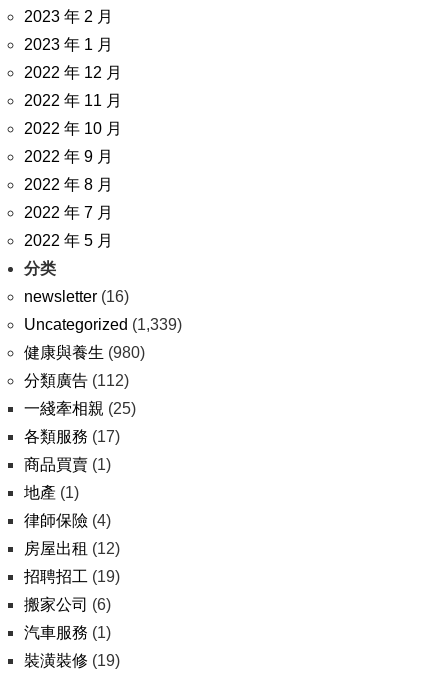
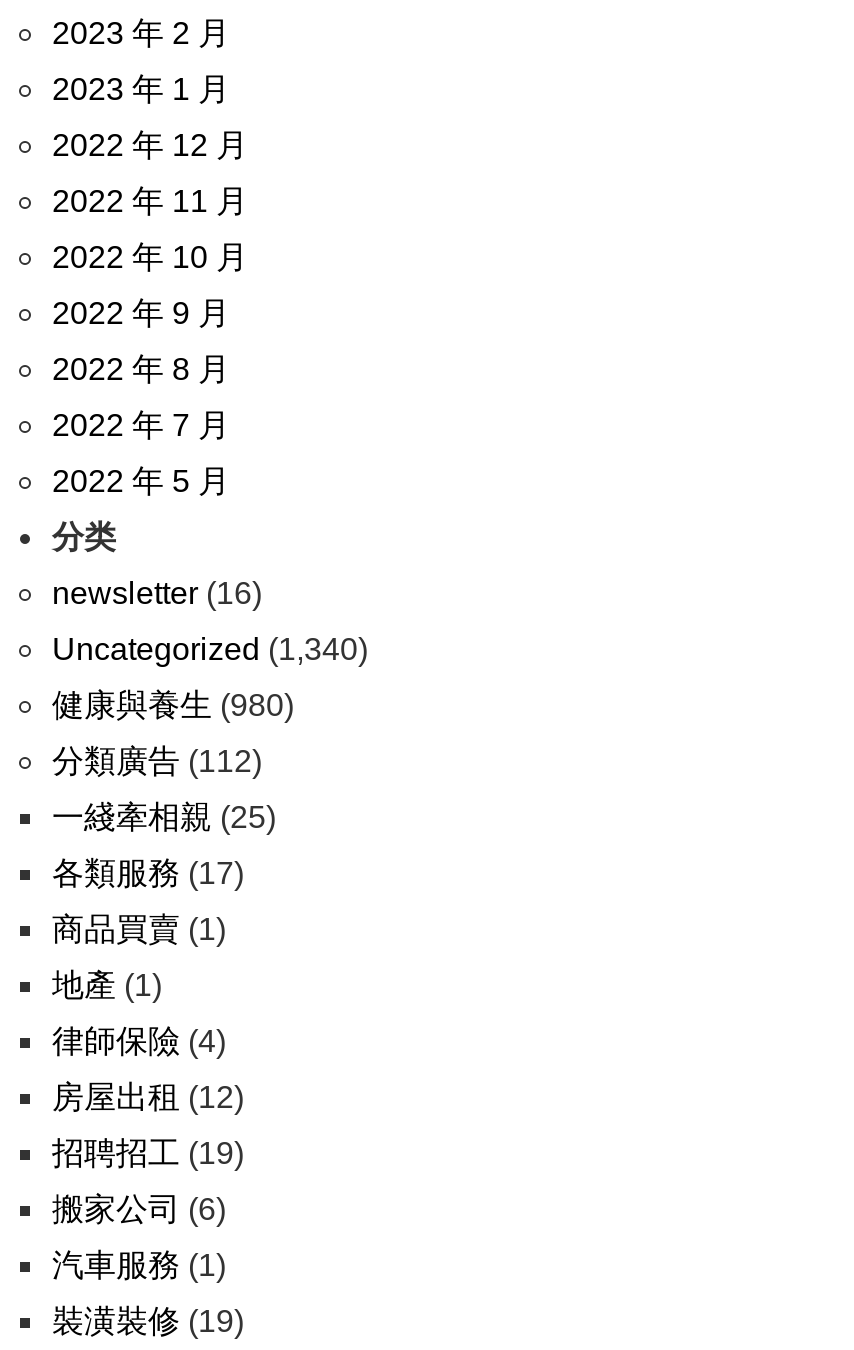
[24,316,182,333] Uncategorized (1,339) -> [52,632,368,666] Uncategorized (1,340)

